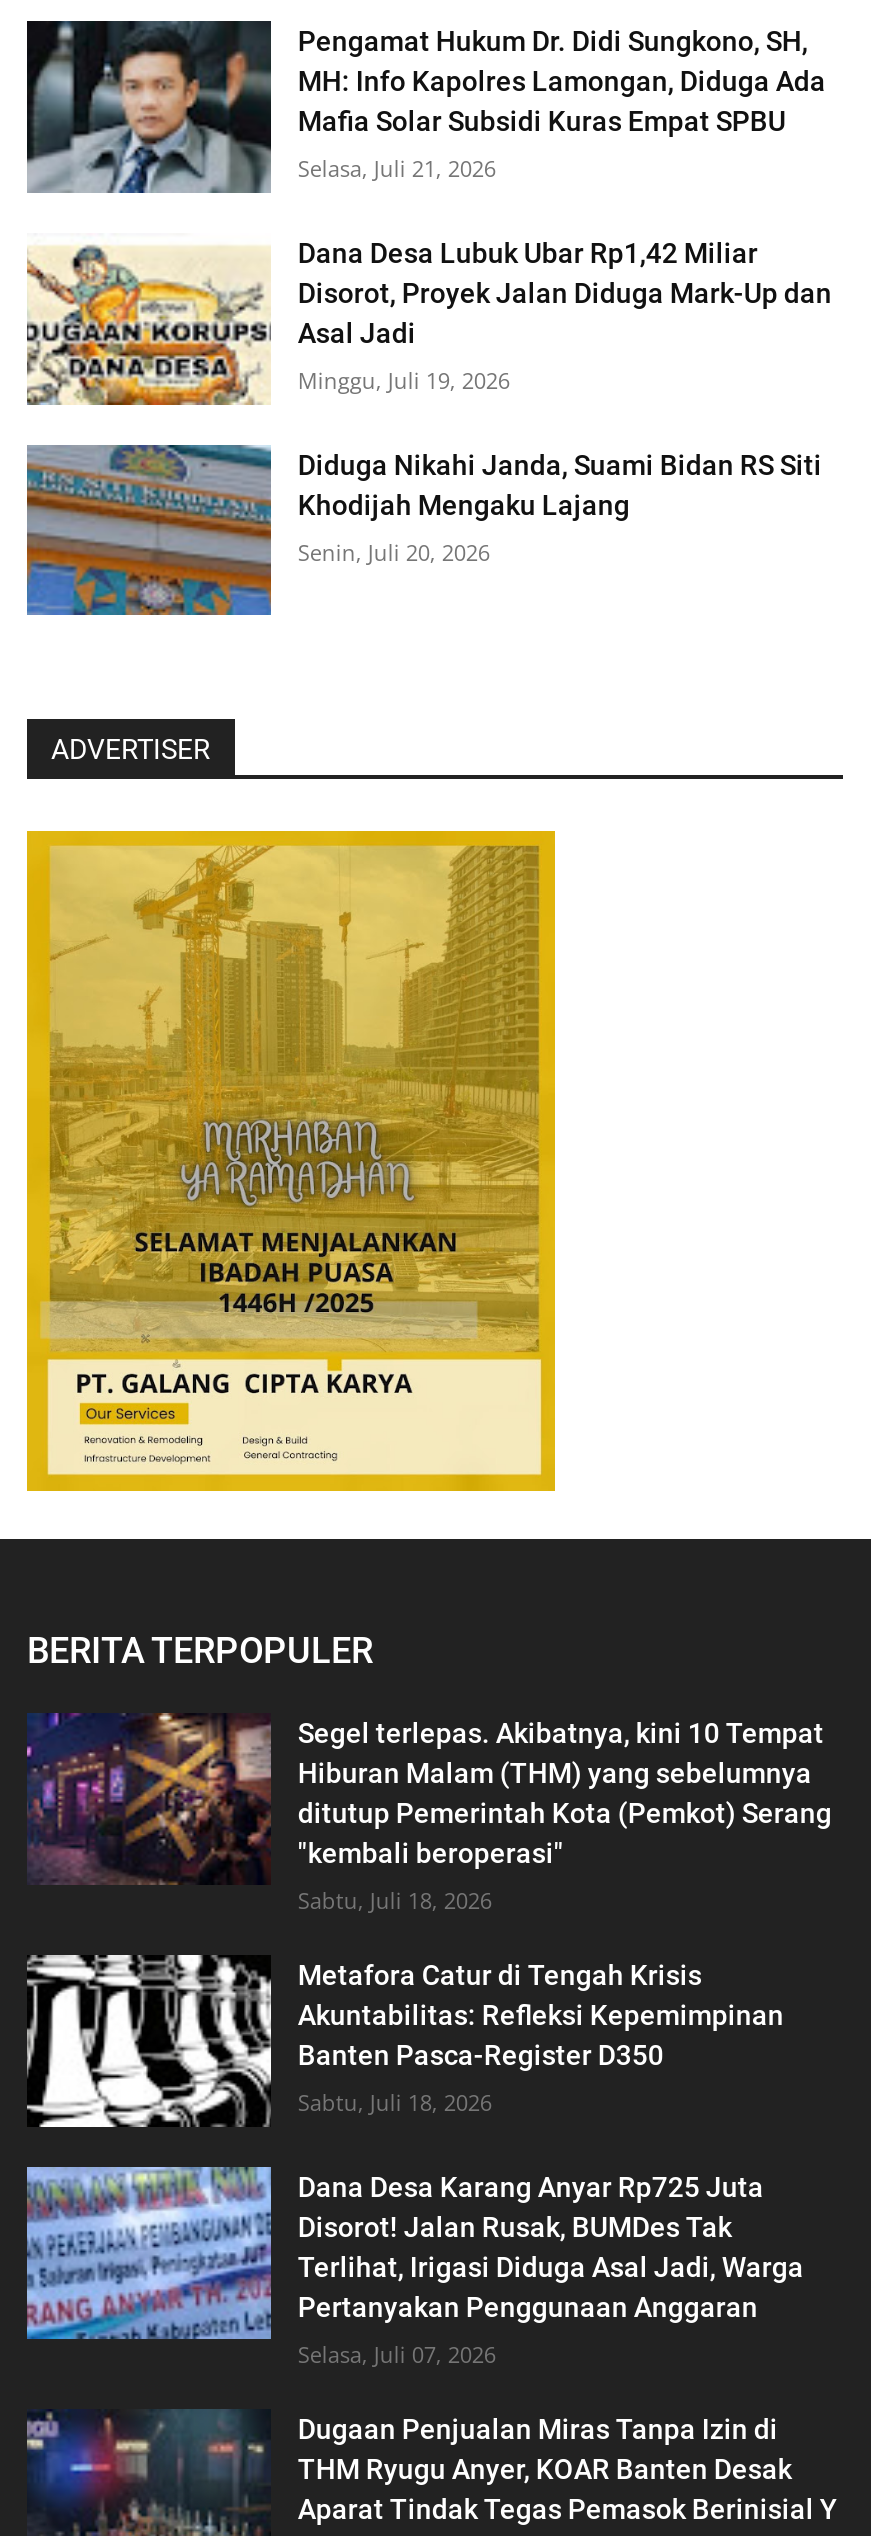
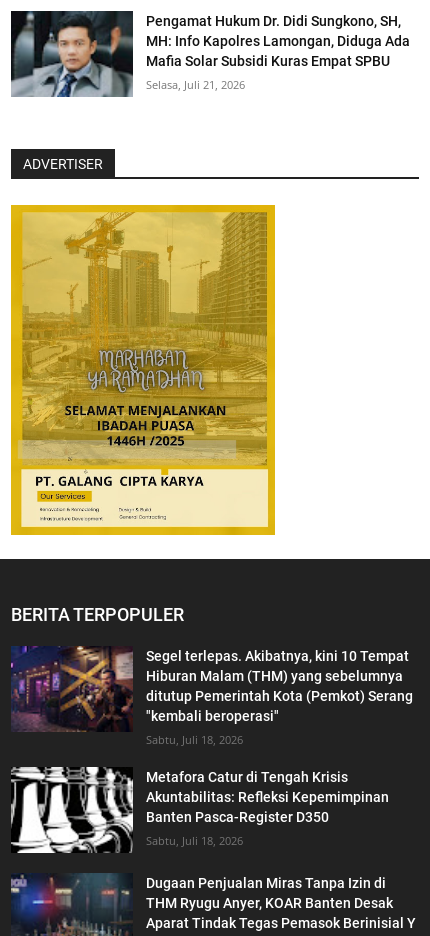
[25,237,832,566] [image] | Dana Desa Lubuk Ubar Rp1,42 Miliar | Disorot, Proyek Jalan Diduga Mark-Up dan | Asal Jadi | Minggu, Juli 19, 2026 | Diduga Nikahi Janda, Suami Bidan RS Siti | Khodijah Mengaku Lajang | Senin, Juli 20, 2026 -> none
[25,443,273,617] [image] -> none
[25,2163,804,2369] [image] | Dana Desa Karang Anyar Rp725 Juta | Disorot! Jalan Rusak, BUMDes Tak | Terlihat, Irigasi Diduga Asal Jadi, Warga | Pertanyakan Penggunaan Anggaran | Selasa, Juli 07, 2026 -> none

